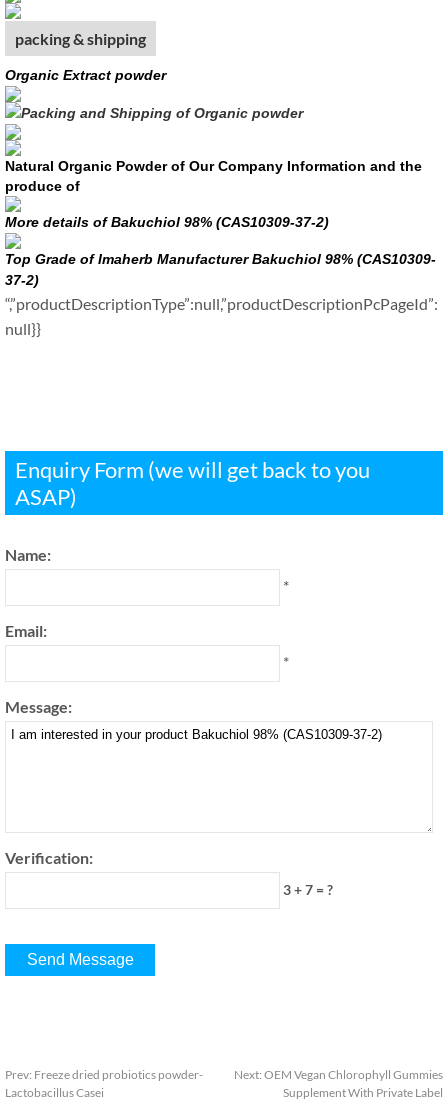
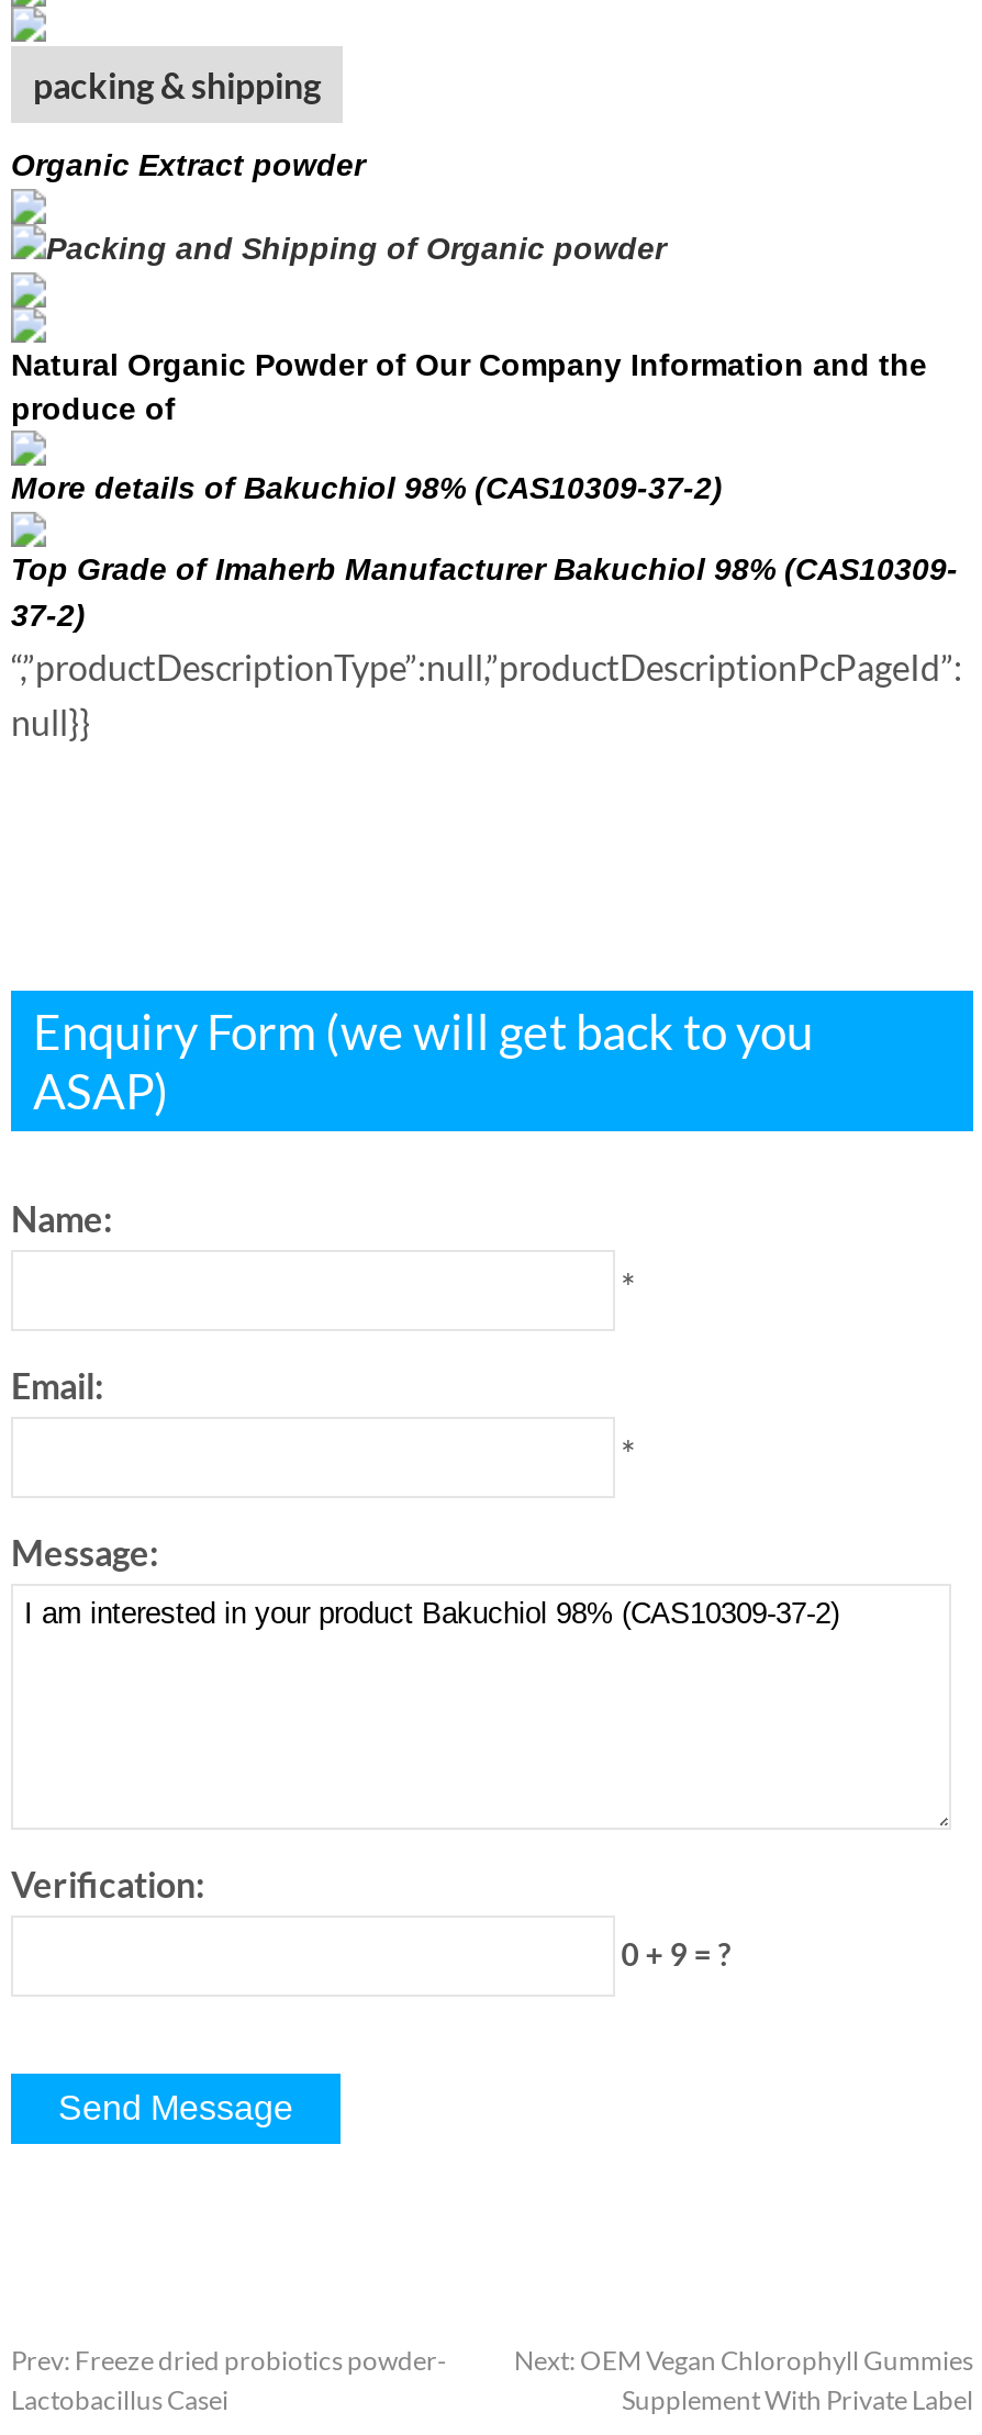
[280,881,333,898] 3 + 7 = ? -> [615,1935,731,1973] 0 + 9 = ?

